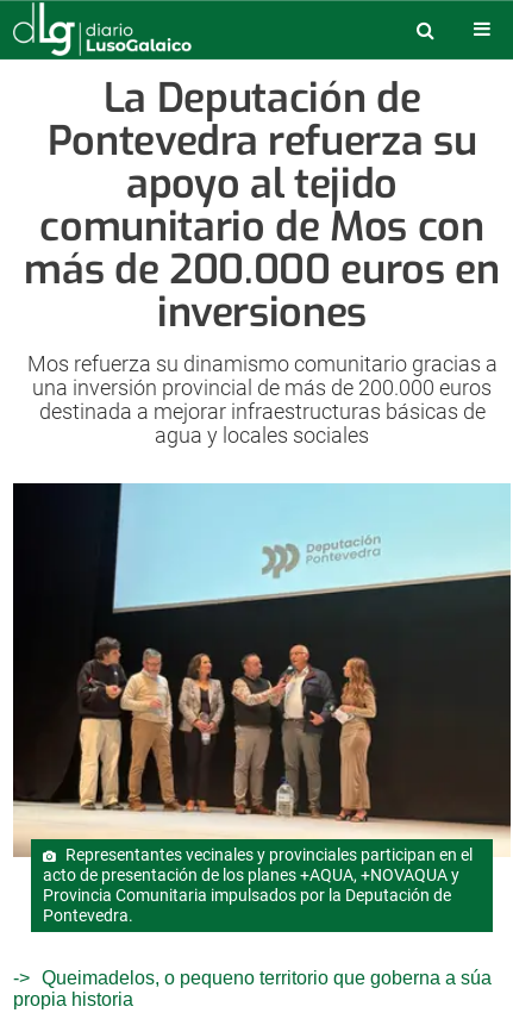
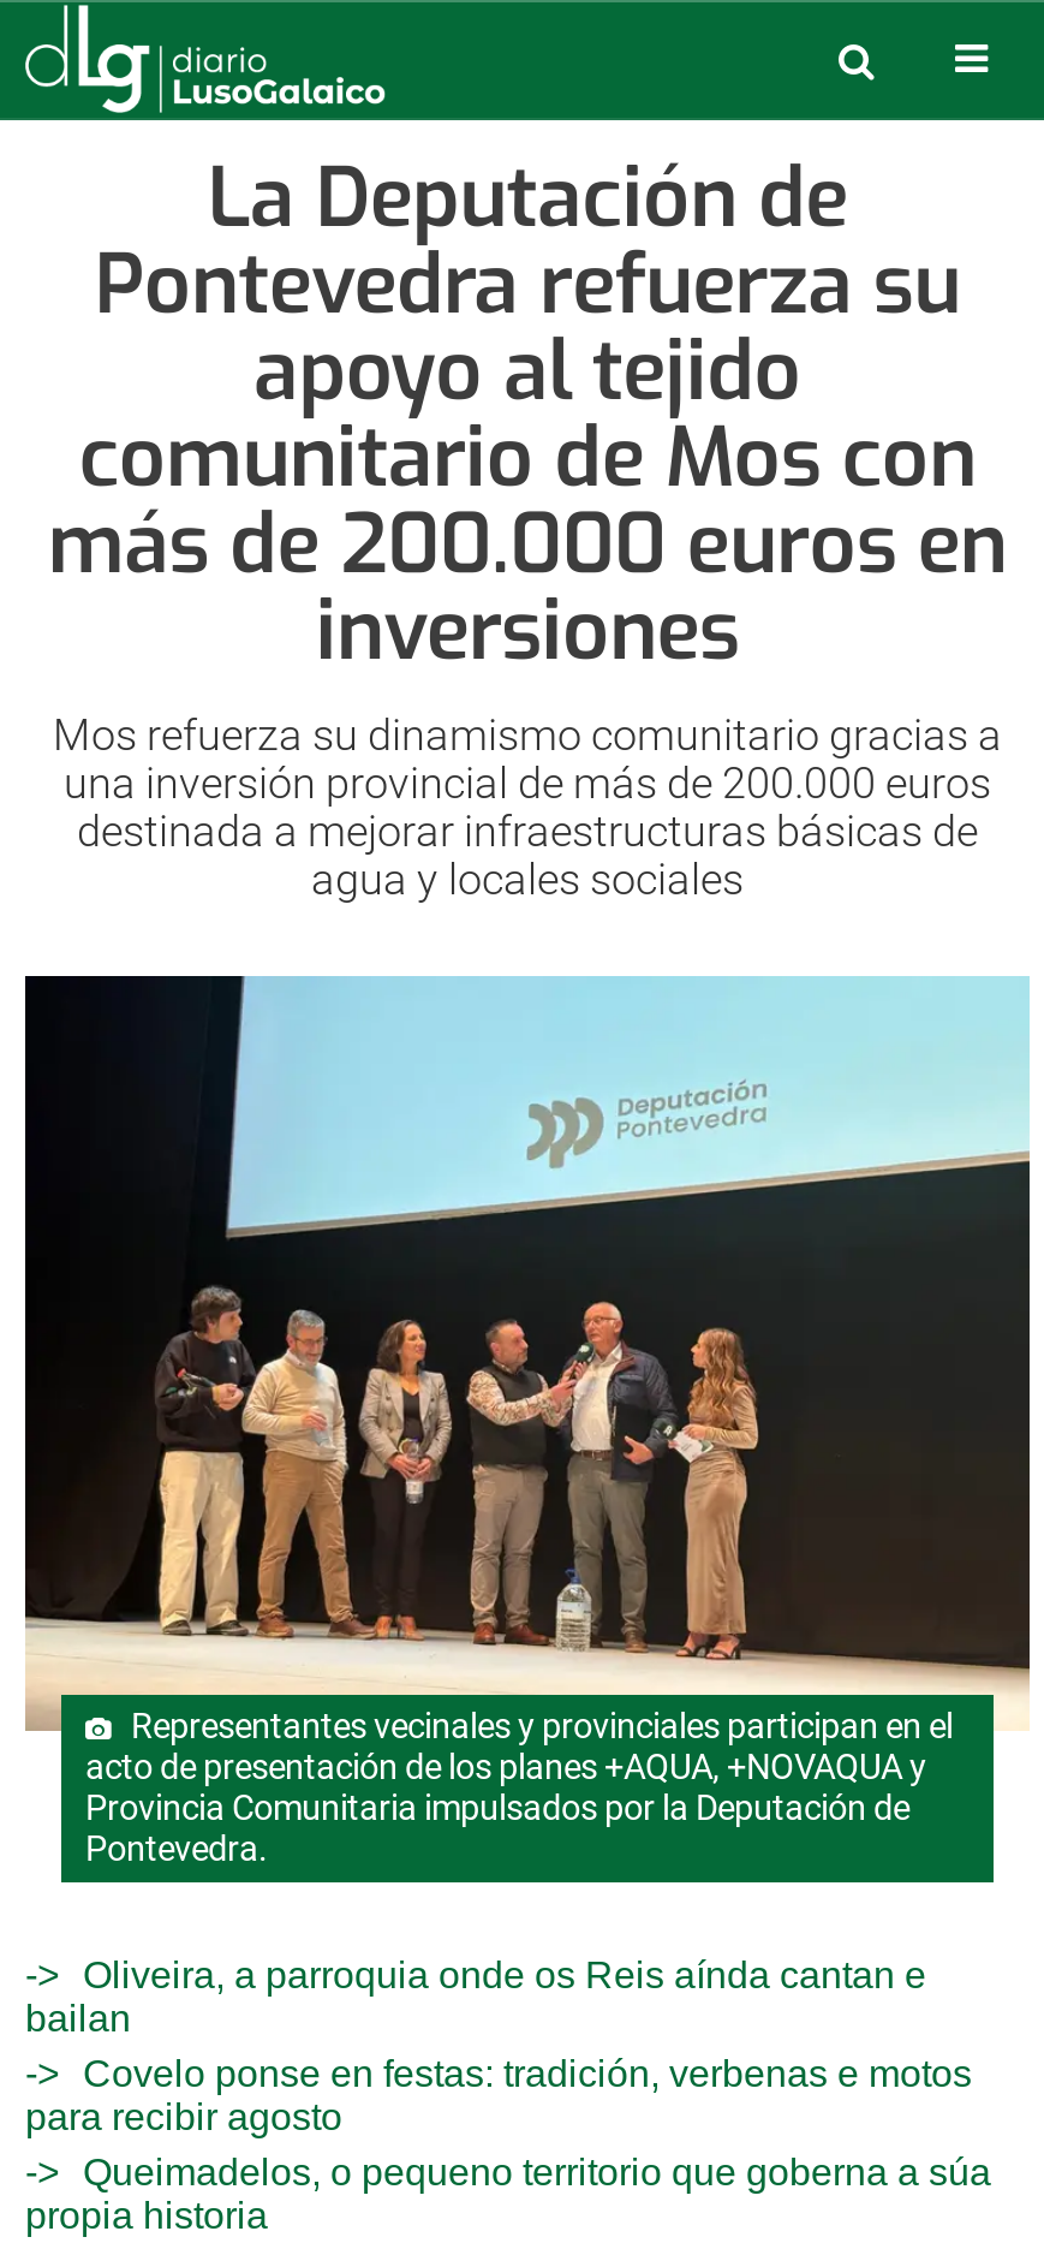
none -> [25,1953,972,2136] Oliveira, a parroquia onde os Reis aínda cantan e | bailan | Covelo ponse en festas: tradición, verbenas e motos | para recibir agosto

